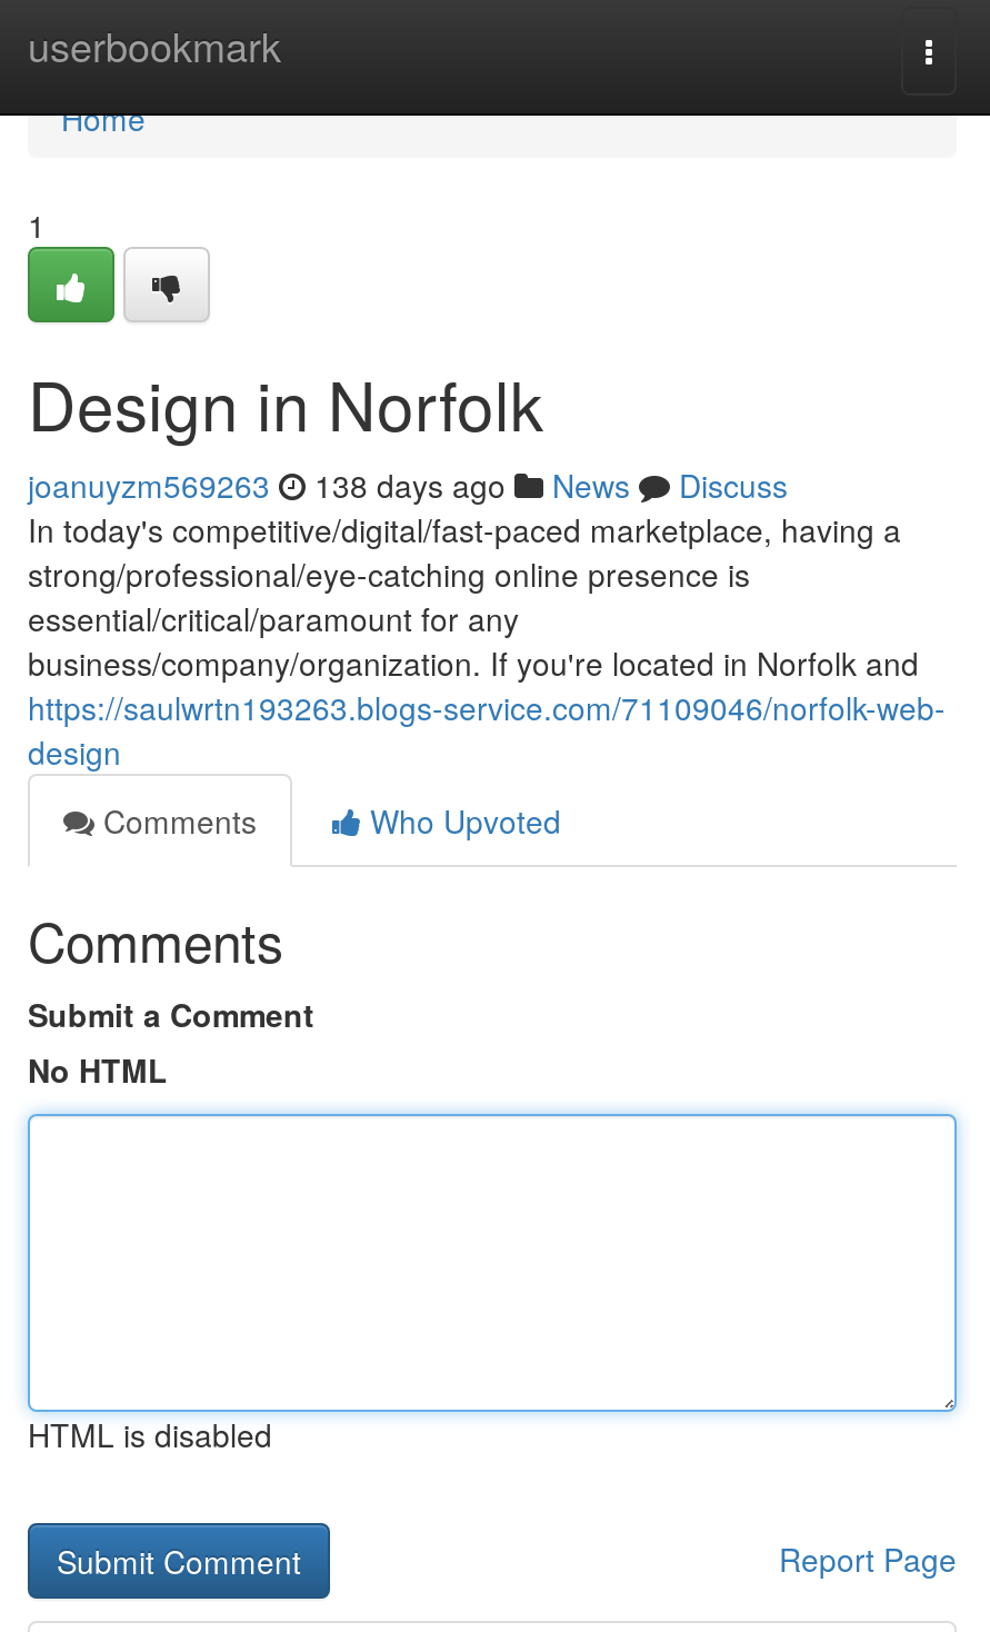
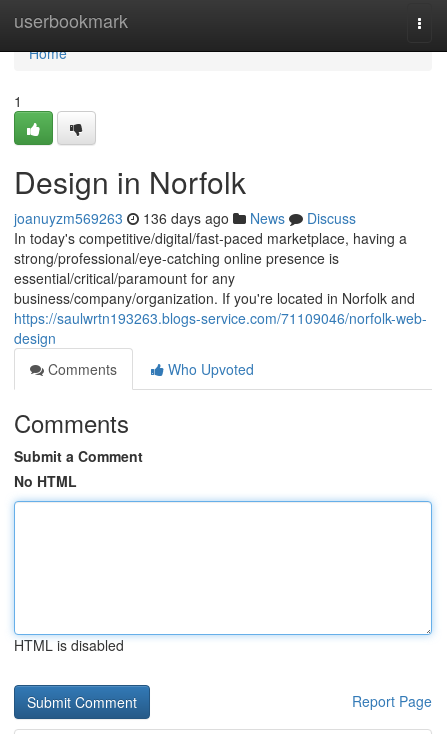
[28,462,788,507] joanuyzm569263 138 days ago News Discuss -> [14,208,356,228] joanuyzm569263 136 days ago News Discuss

